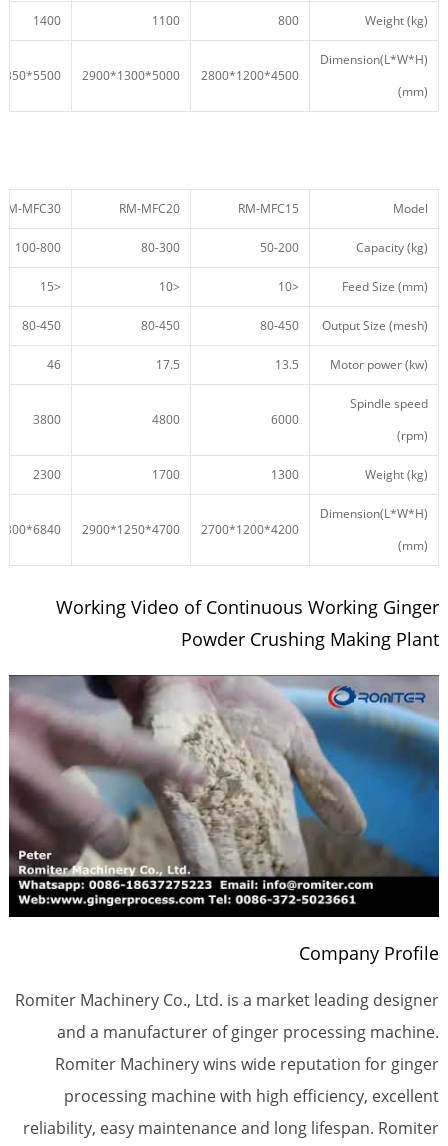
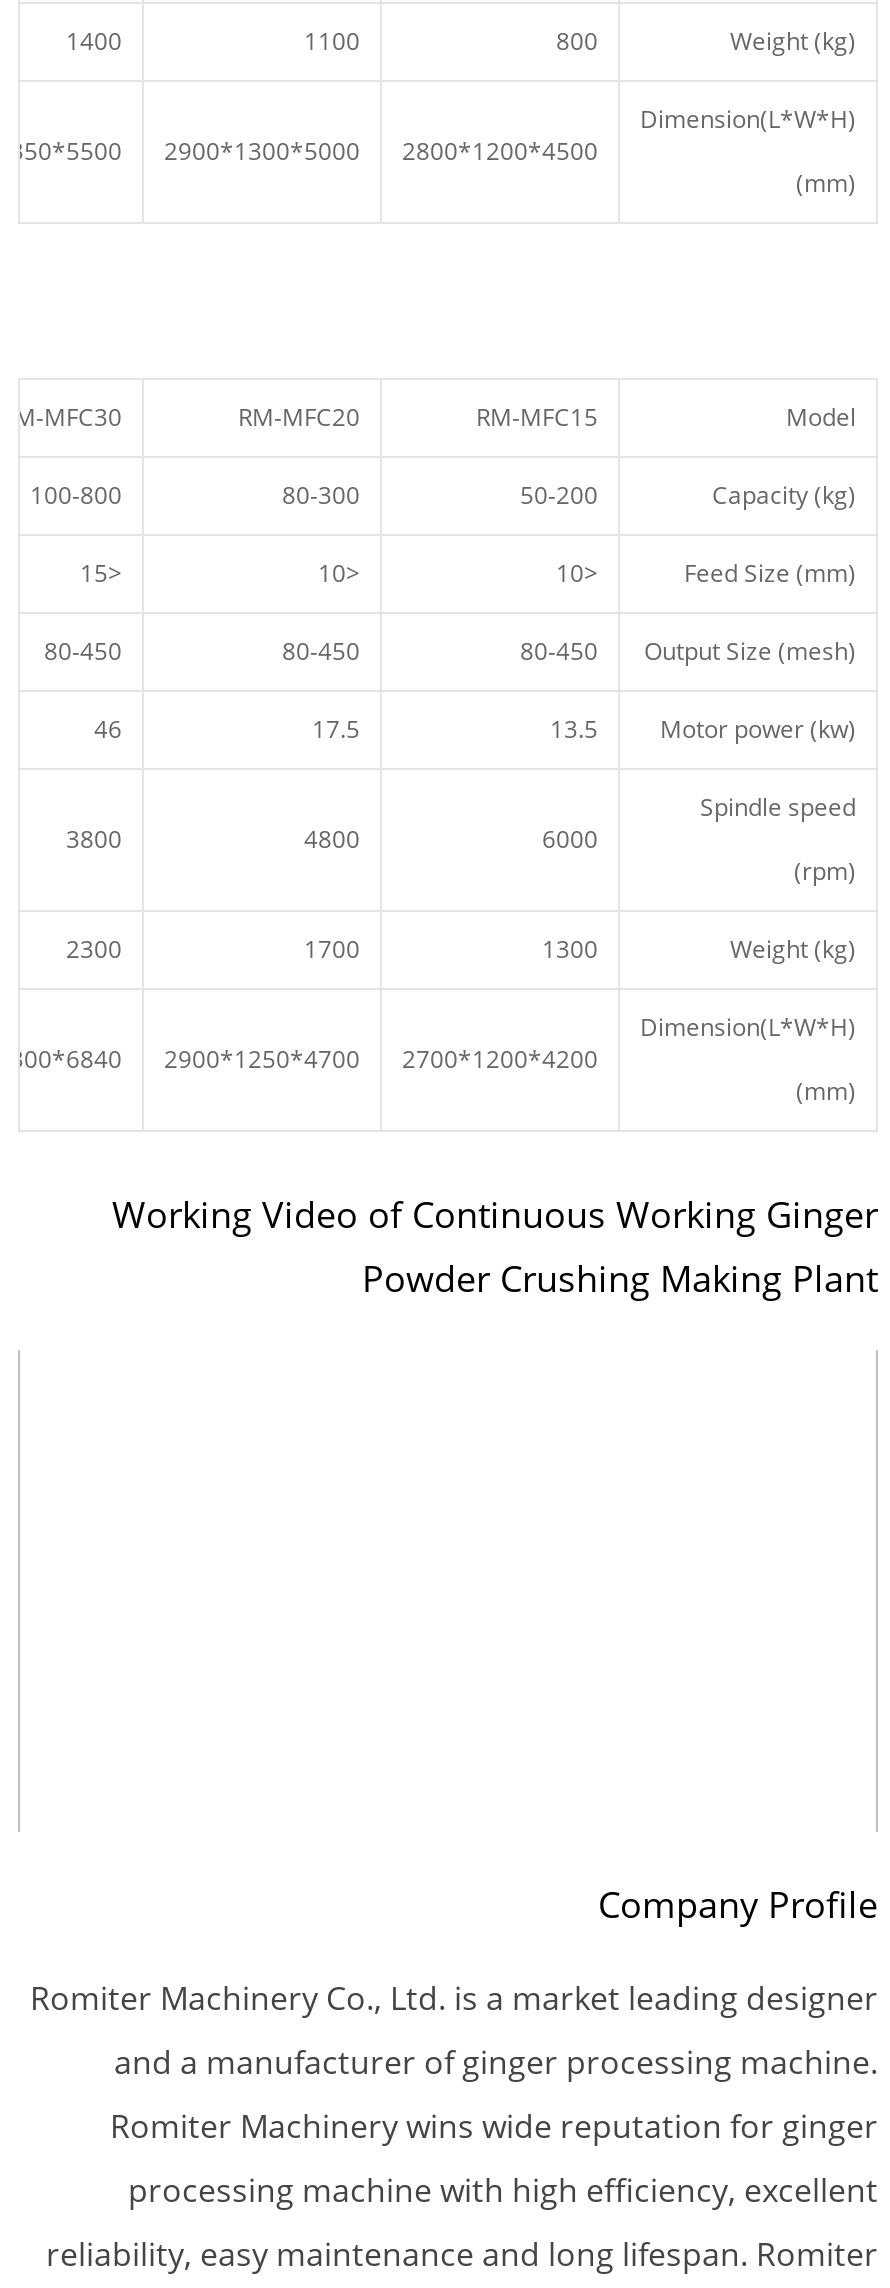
[8,674,440,918] [image] -> none

